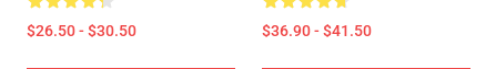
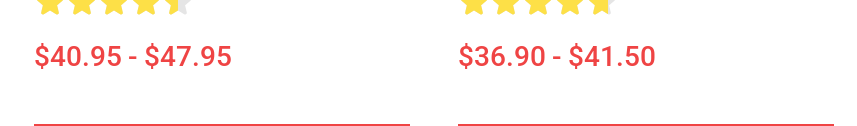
[27,22,136,39] $26.50 - $30.50 -> [34,40,232,72] $40.95 - $47.95

